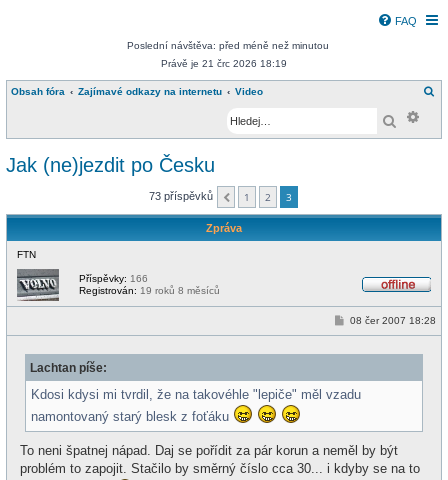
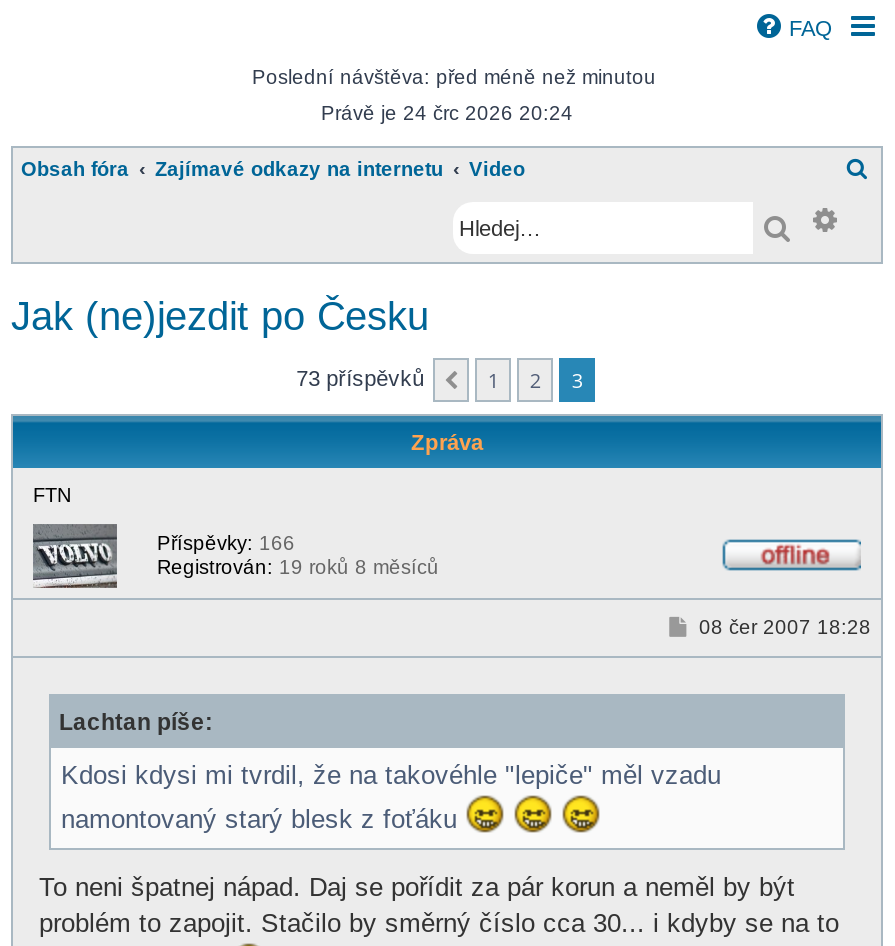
[161,58,287,69] Právě je 21 črc 2026 18:19 -> [321,102,573,124] Právě je 24 črc 2026 20:24

